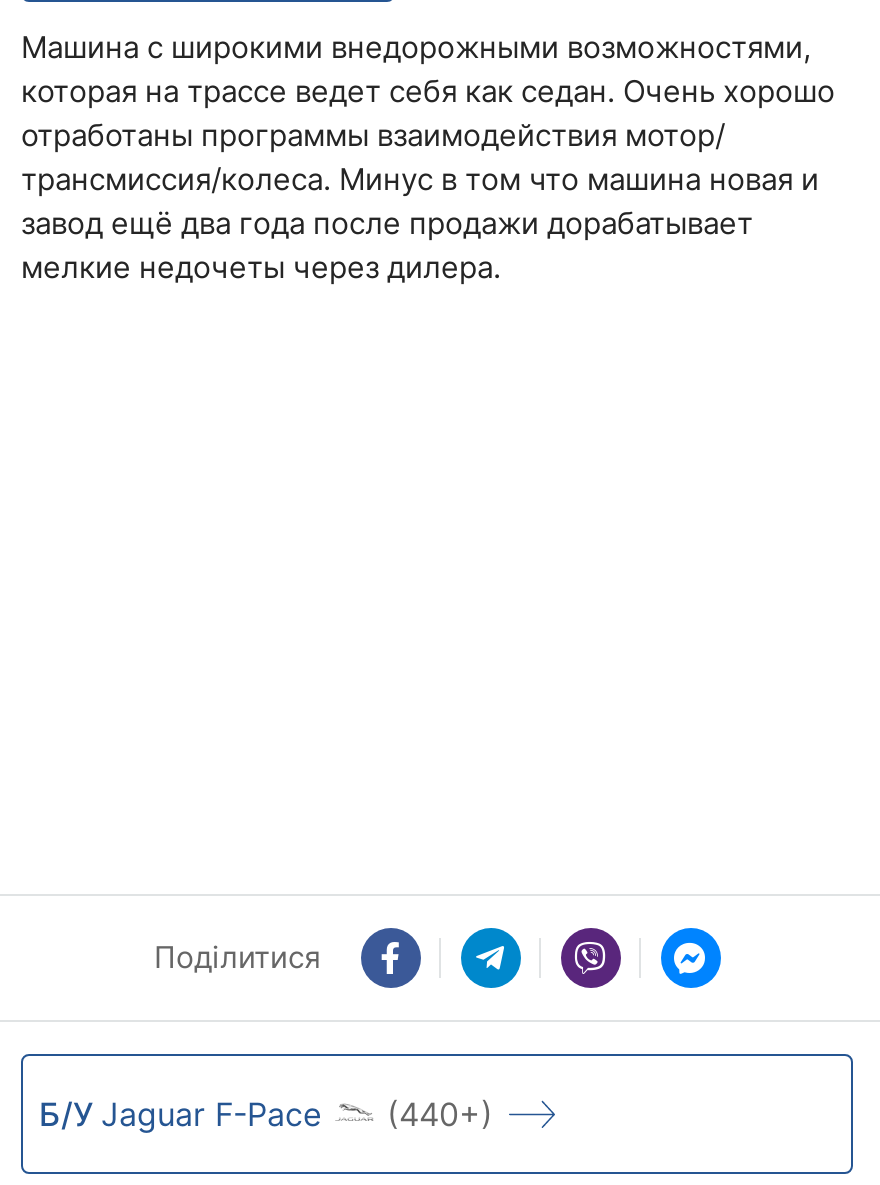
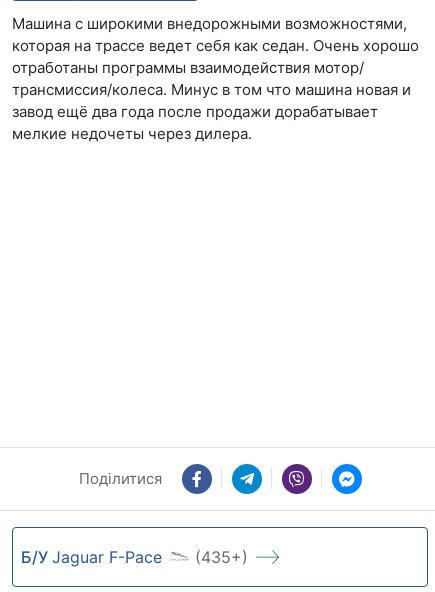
[39,1093,493,1133] Б/У Jaguar F-Pace (440+) -> [21,547,248,567] Б/У Jaguar F-Pace (435+)

